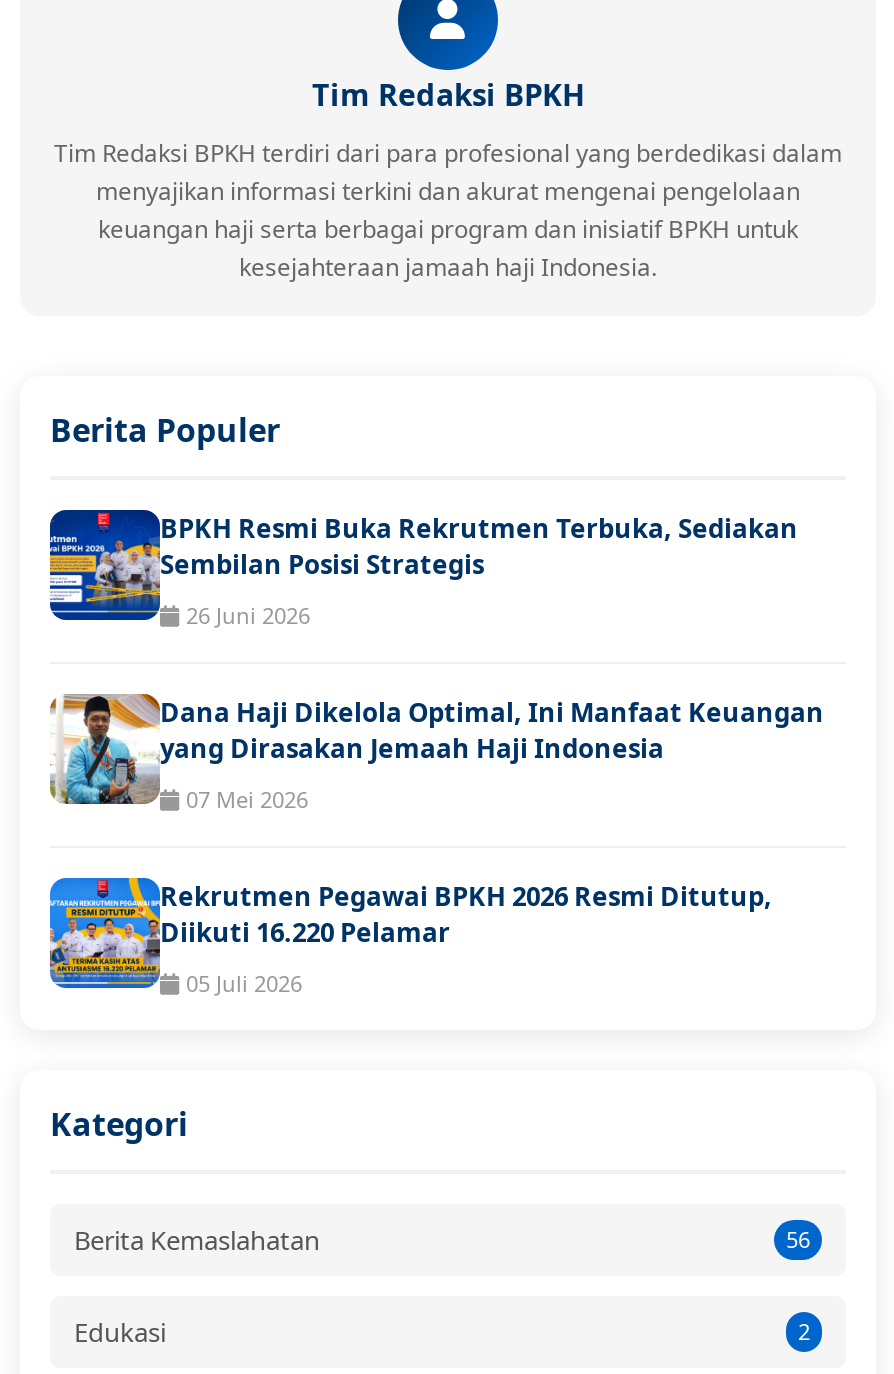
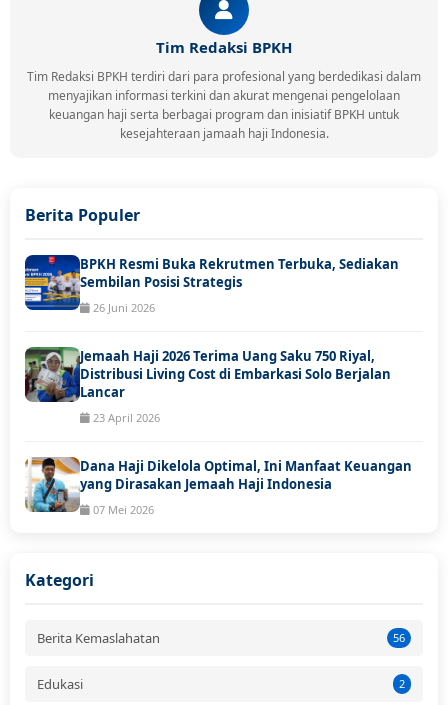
none -> [24,346,391,425] [image] | Jemaah Haji 2026 Terima Uang Saku 750 Riyal, | Distribusi Living Cost di Embarkasi Solo Berjalan | Lancar | 23 April 2026
moved [48,692,824,814] -> [24,456,412,517]: [image] | Dana Haji Dikelola Optimal, Ini Manfaat Keuangan | yang Dirasakan Jemaah Haji Indonesia | 07 Mei 2026
[48,876,772,998] [image] | Rekrutmen Pegawai BPKH 2026 Resmi Ditutup, | Diikuti 16.220 Pelamar | 05 Juli 2026 -> none

